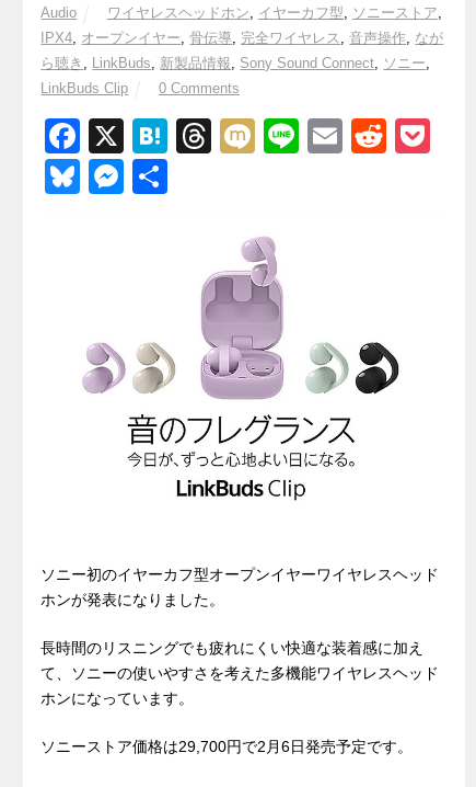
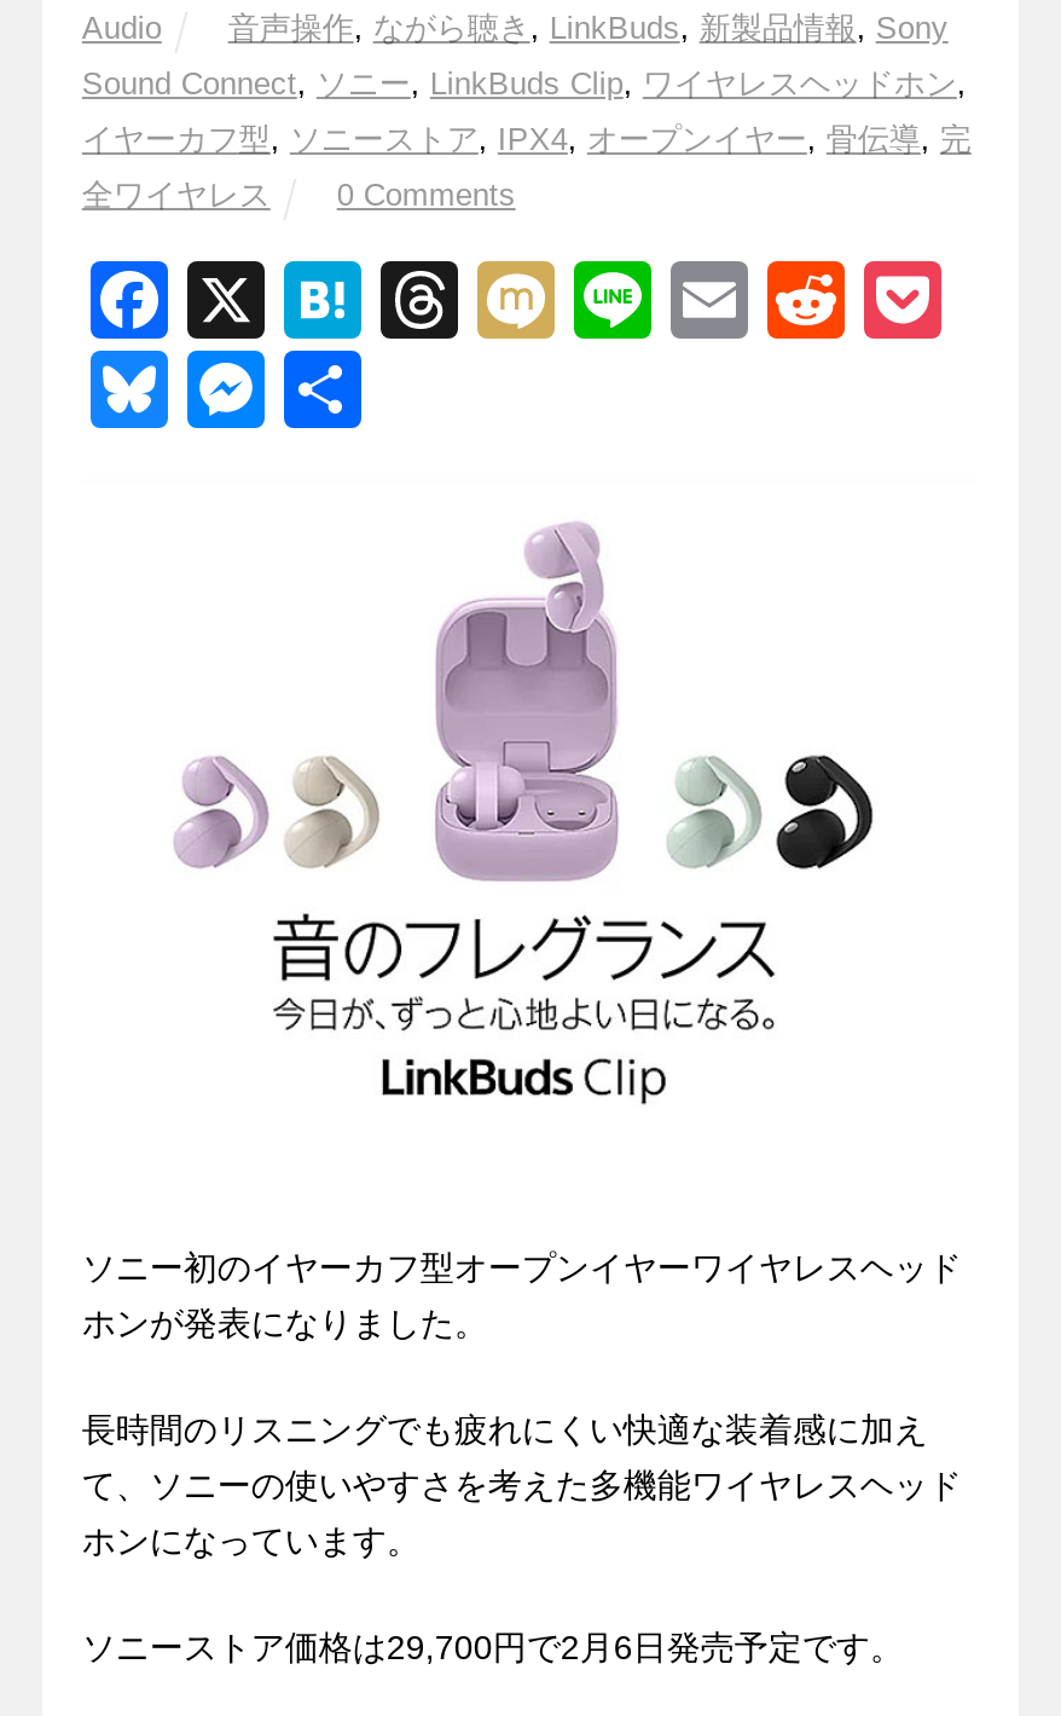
[107,5,442,21] ワイヤレスヘッドホン,イヤーカフ型,ソニーストア, -> [228,10,948,47] 音声操作,ながら聴き, LinkBuds,新製品情報, Sony
[41,30,444,46] IPX4,オープンイヤー,骨伝導,完全ワイヤレス,音声操作,なが -> [82,66,967,102] Sound Connect,ソニー, LinkBuds Clip,ワイヤレスヘッドホン,
[41,55,430,72] ら聴き, LinkBuds,新製品情報, Sony Sound Connect,ソニー, -> [82,122,971,158] イヤーカフ型,ソニーストア, IPX4,オープンイヤー,骨伝導,完
[41,80,128,97] LinkBuds Clip -> [82,177,270,214] 全ワイヤレス

